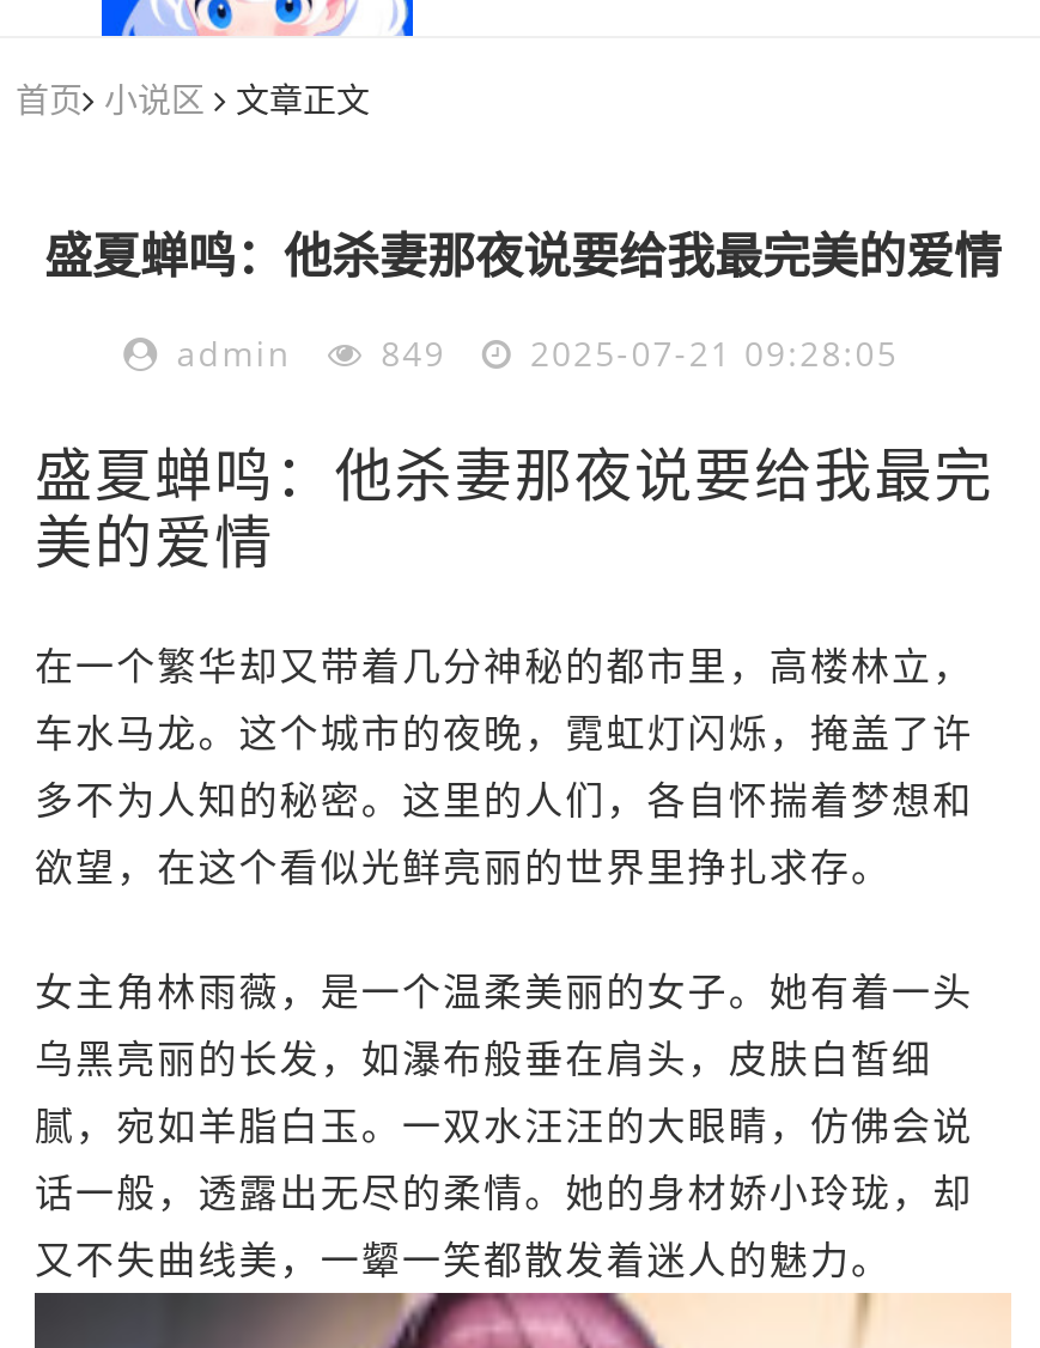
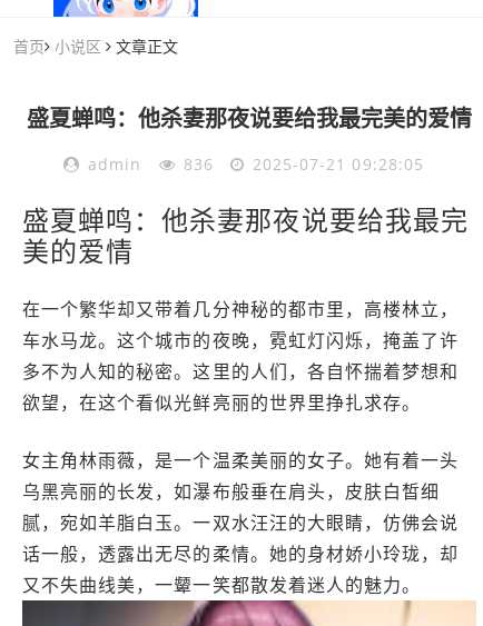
[164,330,899,376] admin 849 2025-07-21 09:28:05 -> [83,153,424,175] admin 836 2025-07-21 09:28:05

